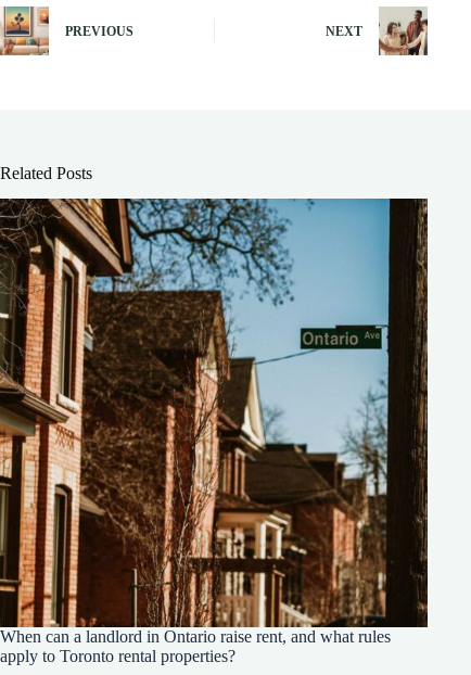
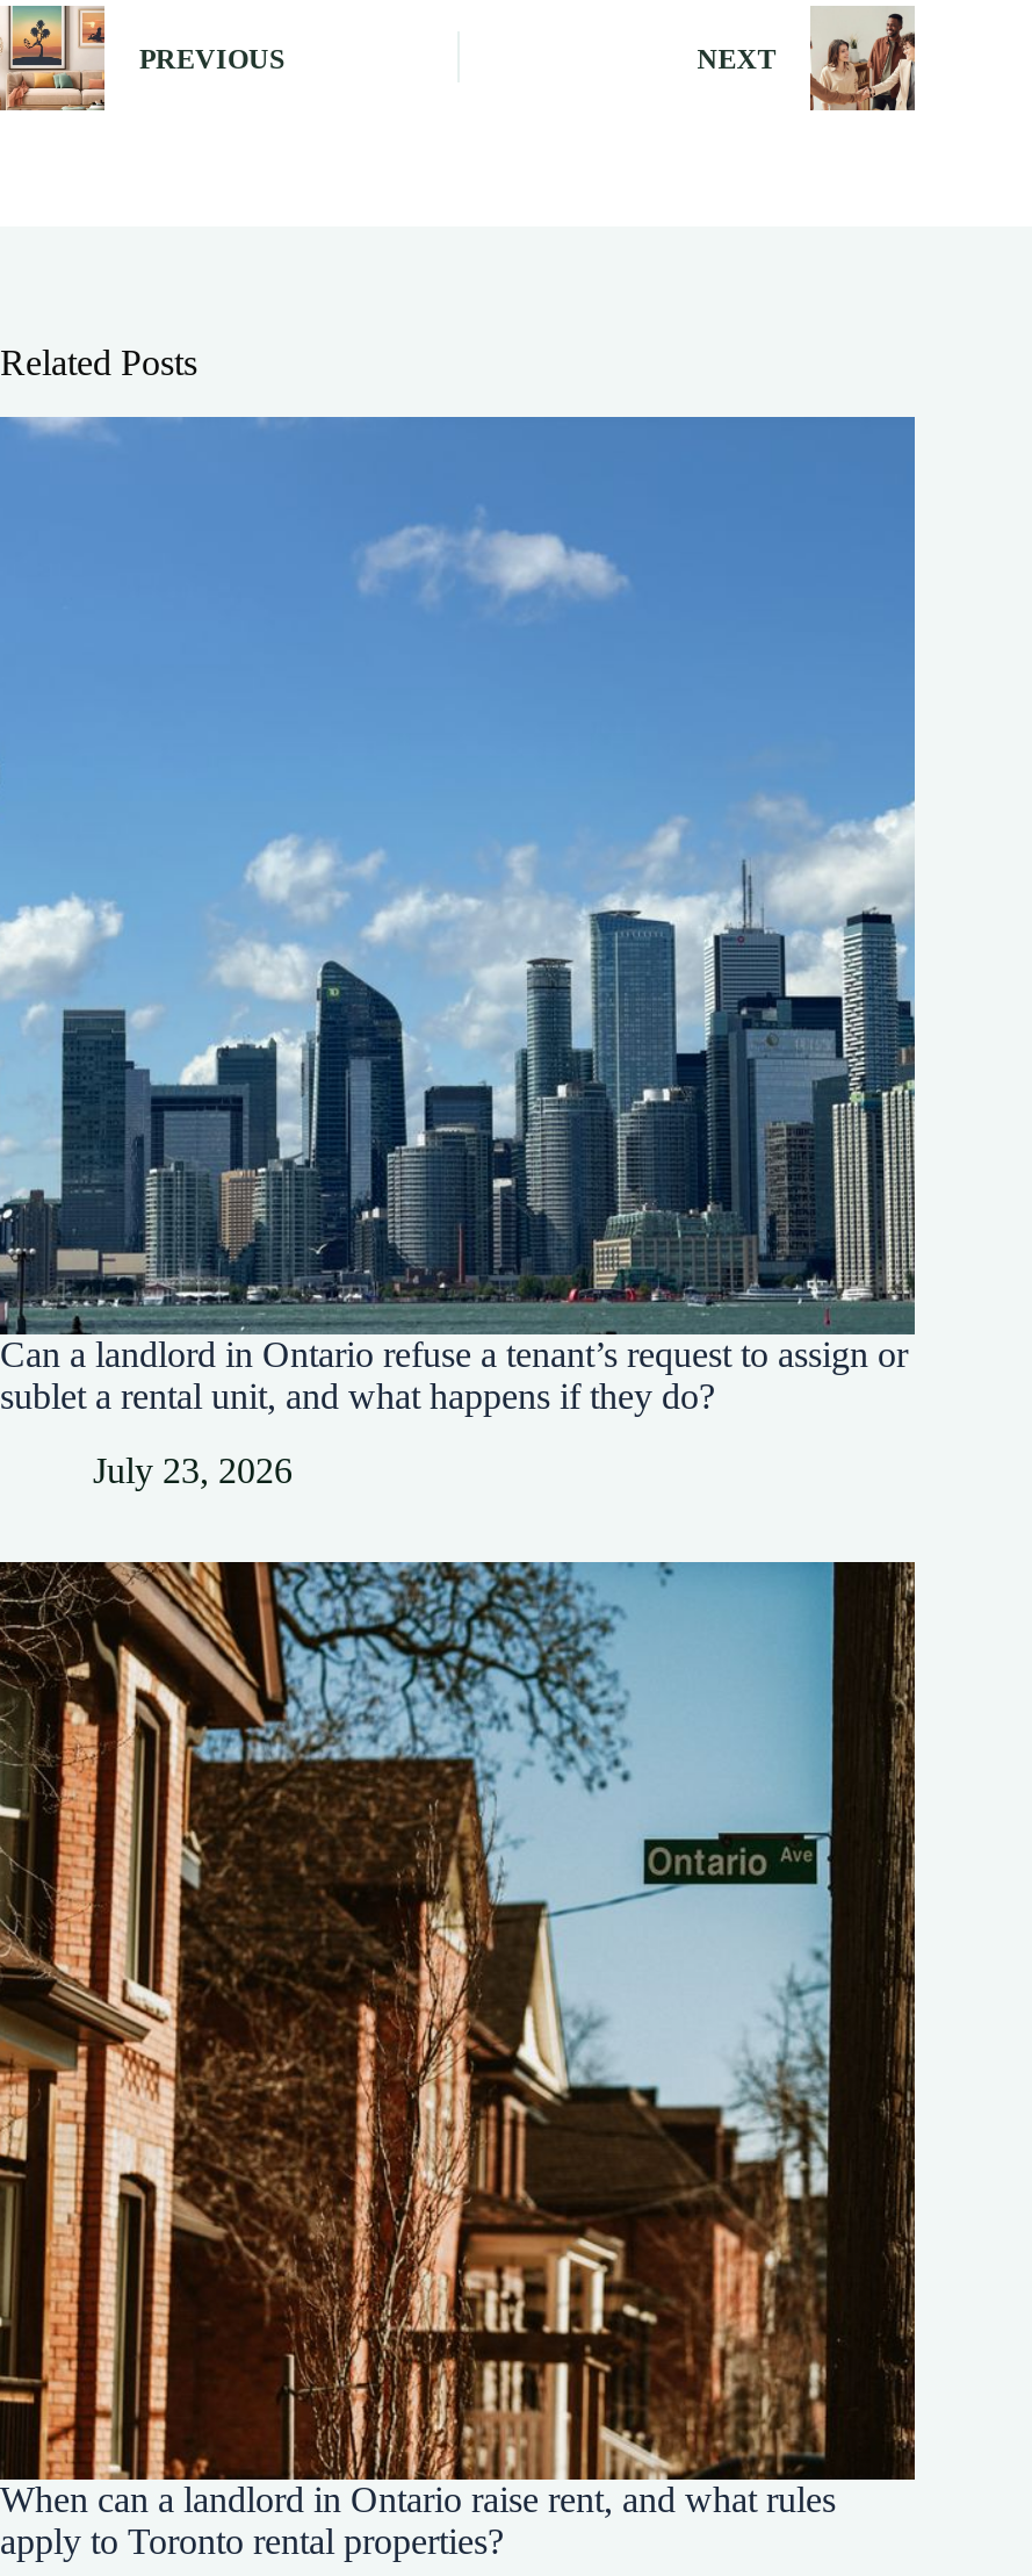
none -> [0,415,917,1491] [image] | Can a landlord in Ontario refuse a tenant’s request to assign or | sublet a rental unit, and what happens if they do? | July 23, 2026

